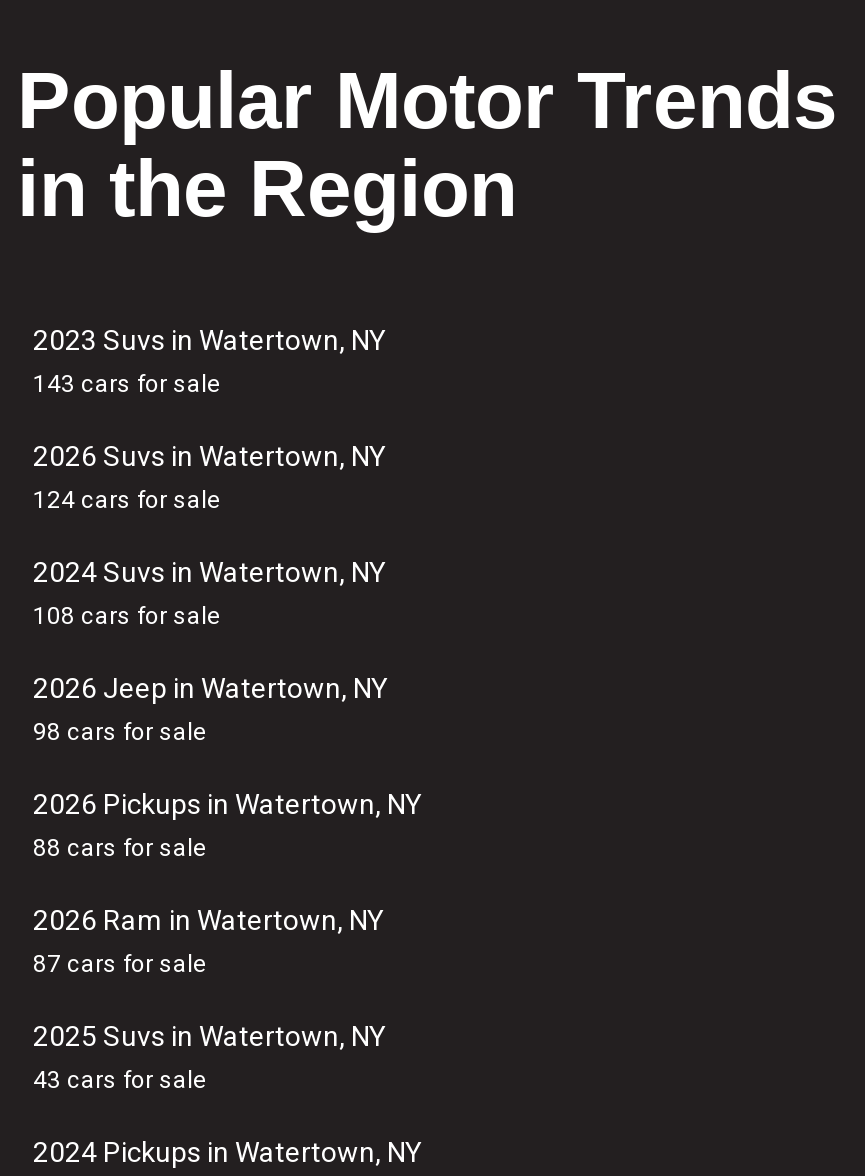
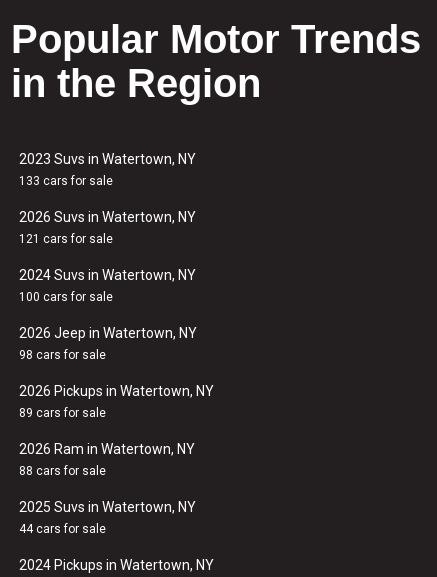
[33,370,221,398] 143 cars for sale -> [19,174,113,188] 133 cars for sale
[33,486,221,514] 124 cars for sale -> [19,232,113,246] 121 cars for sale
[33,602,221,630] 108 cars for sale -> [19,290,113,304] 100 cars for sale
[33,834,207,862] 88 cars for sale -> [19,406,106,420] 89 cars for sale
[33,950,207,978] 87 cars for sale -> [19,464,106,478] 88 cars for sale
[33,1066,207,1094] 43 cars for sale -> [19,522,106,536] 44 cars for sale

